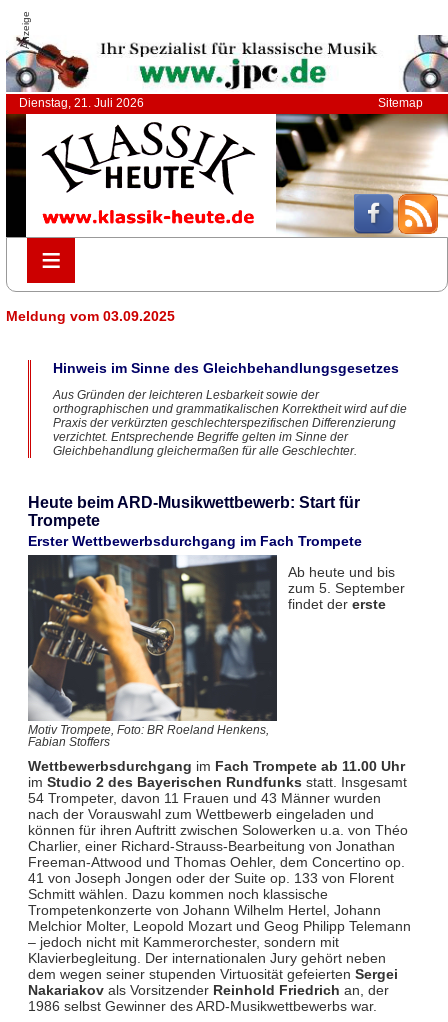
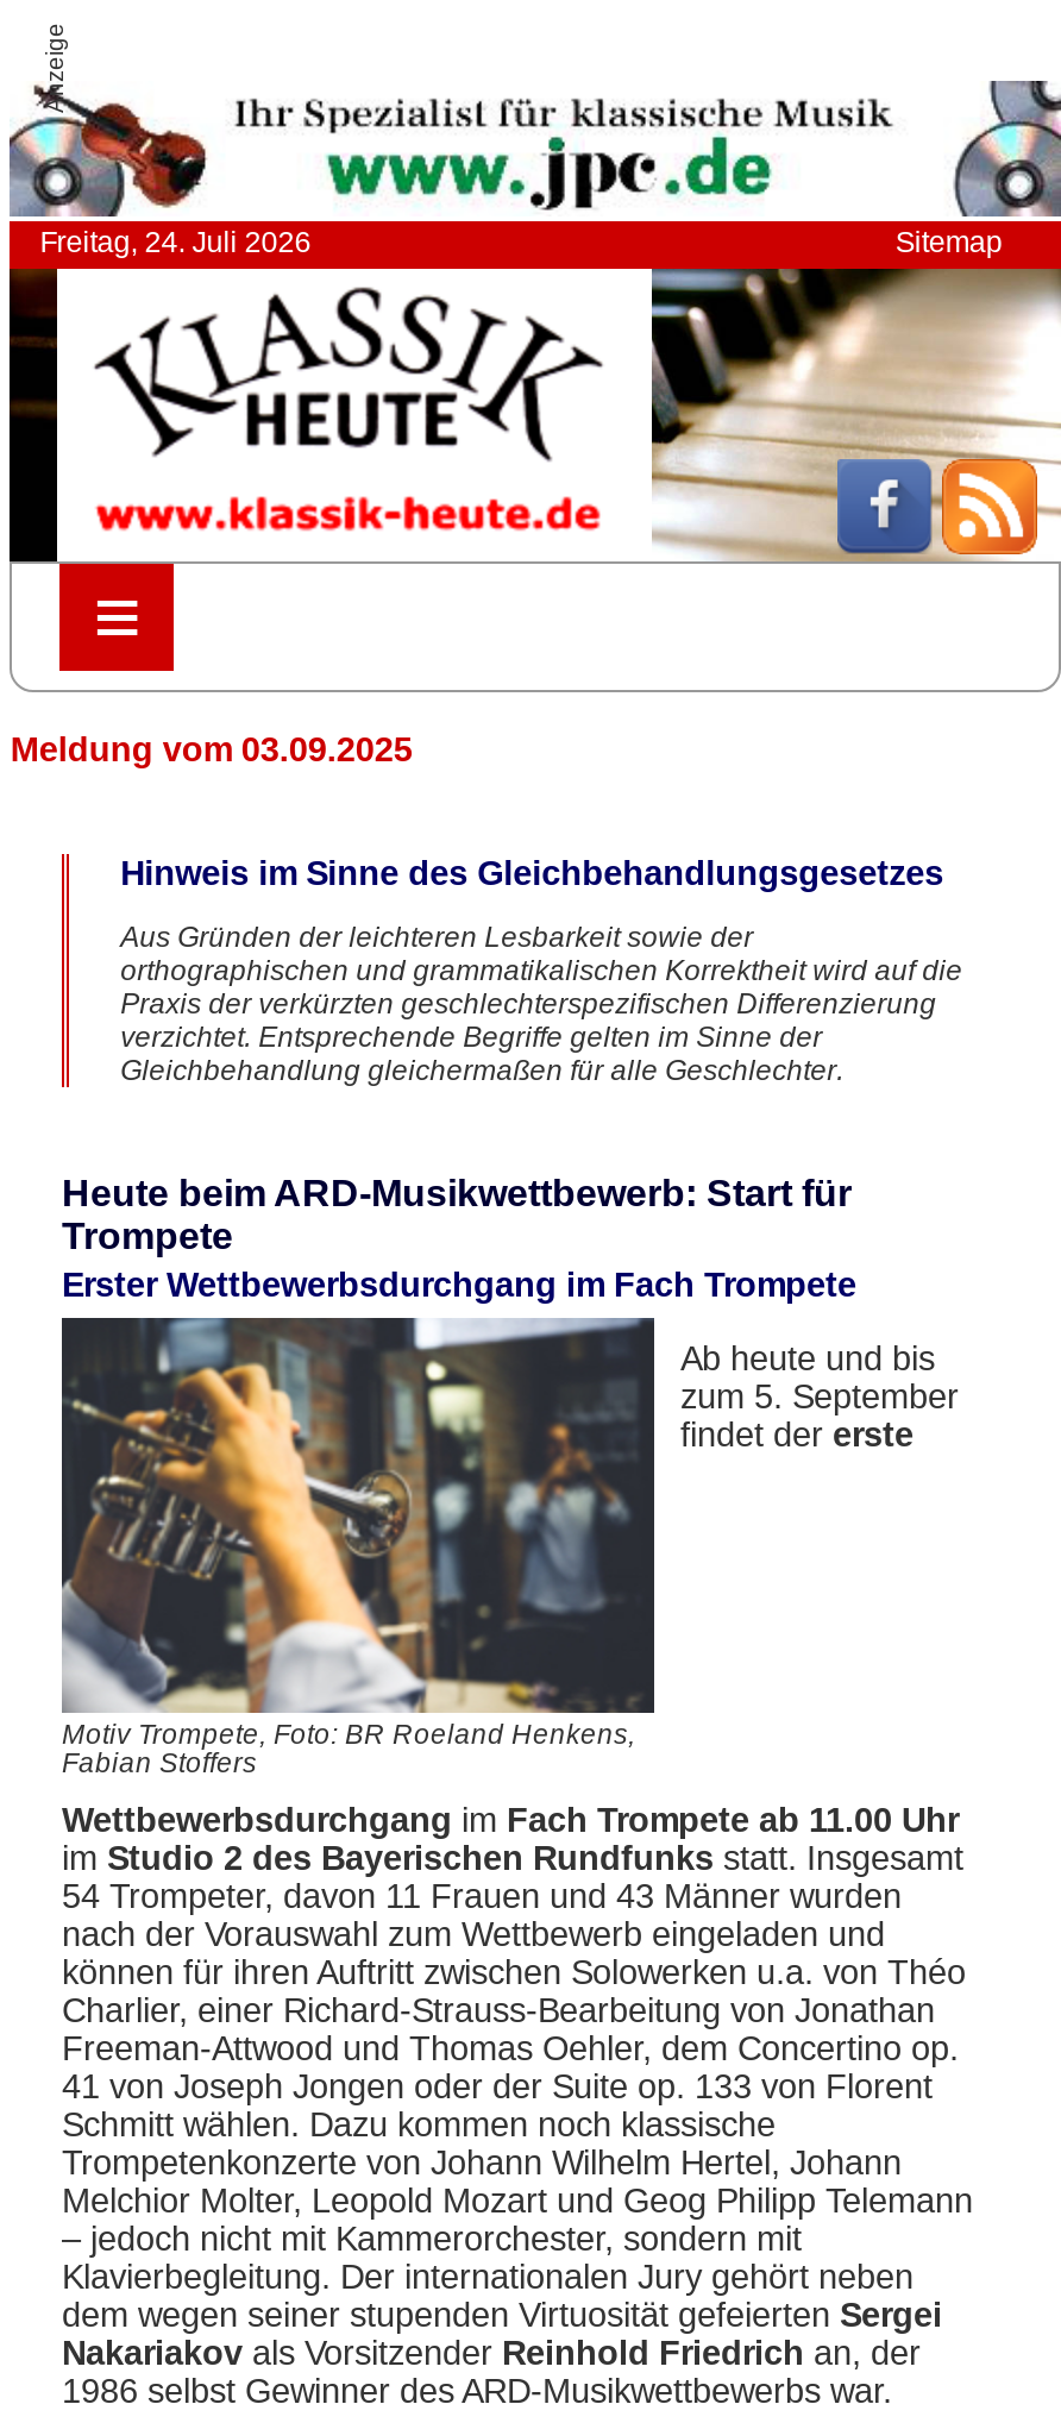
[19,96,144,110] Dienstag, 21. Juli 2026 -> [40,226,311,260] Freitag, 24. Juli 2026

